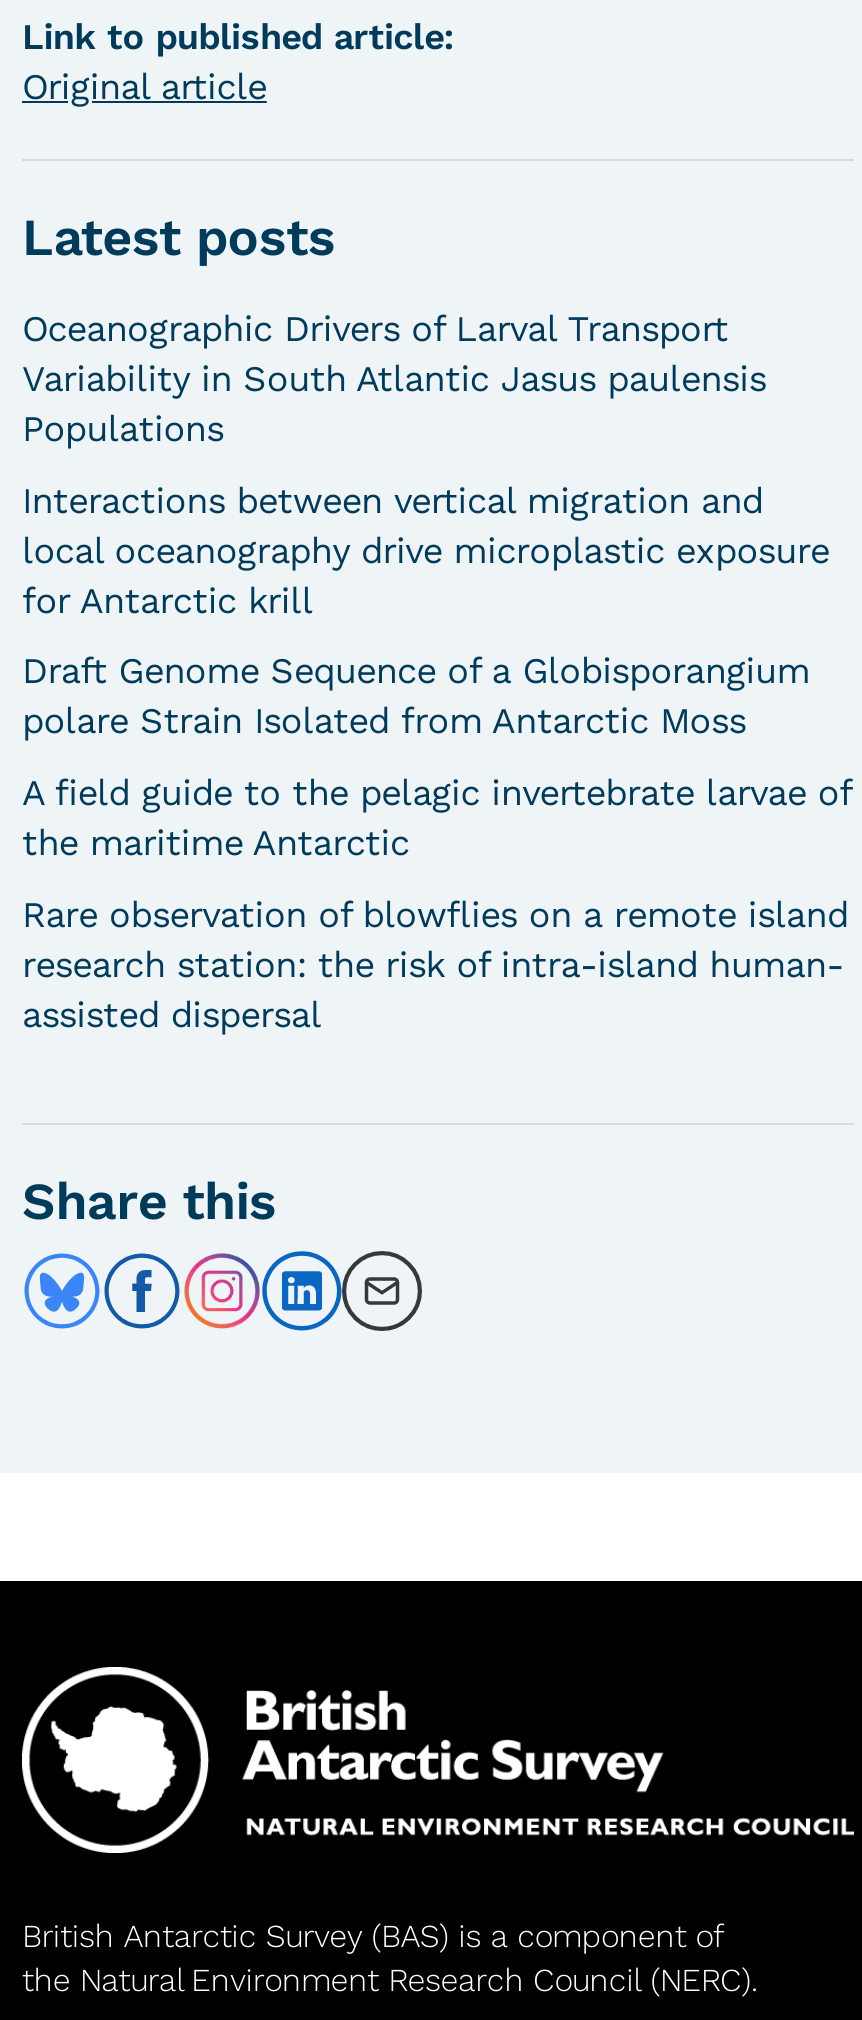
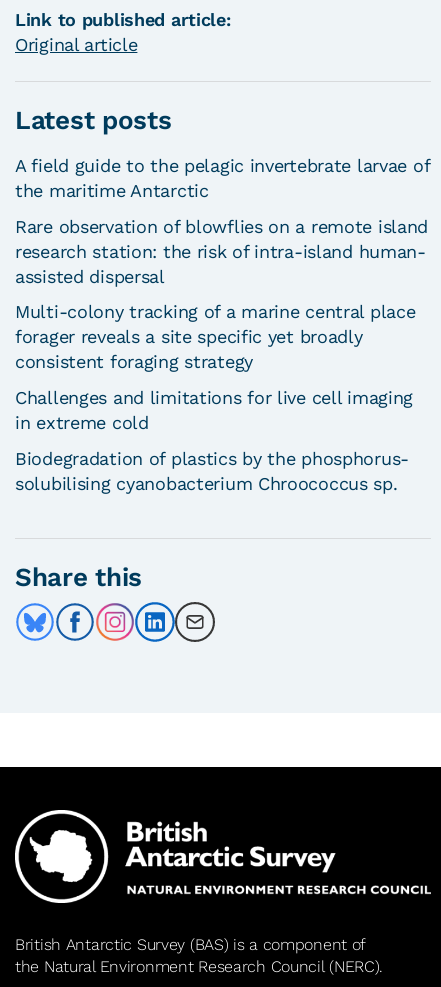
[22,307,830,742] Oceanographic Drivers of Larval Transport | Variability in South Atlantic Jasus paulensis | Populations | Interactions between vertical migration and | local oceanography drive microplastic exposure | for Antarctic krill | Draft Genome Sequence of a Globisporangium | polare Strain Isolated from Antarctic Moss -> none
moved [22,771,851,1034] -> [15,155,429,287]: A field guide to the pelagic invertebrate larvae of | the maritime Antarctic | Rare observation of blowflies on a remote island | research station: the risk of intra-island human- | assisted dispersal
none -> [15,301,415,494] Multi-colony tracking of a marine central place | forager reveals a site specific yet broadly | consistent foraging strategy | Challenges and limitations for live cell imaging | in extreme cold | Biodegradation of plastics by the phosphorus- | solubilising cyanobacterium Chroococcus sp.

